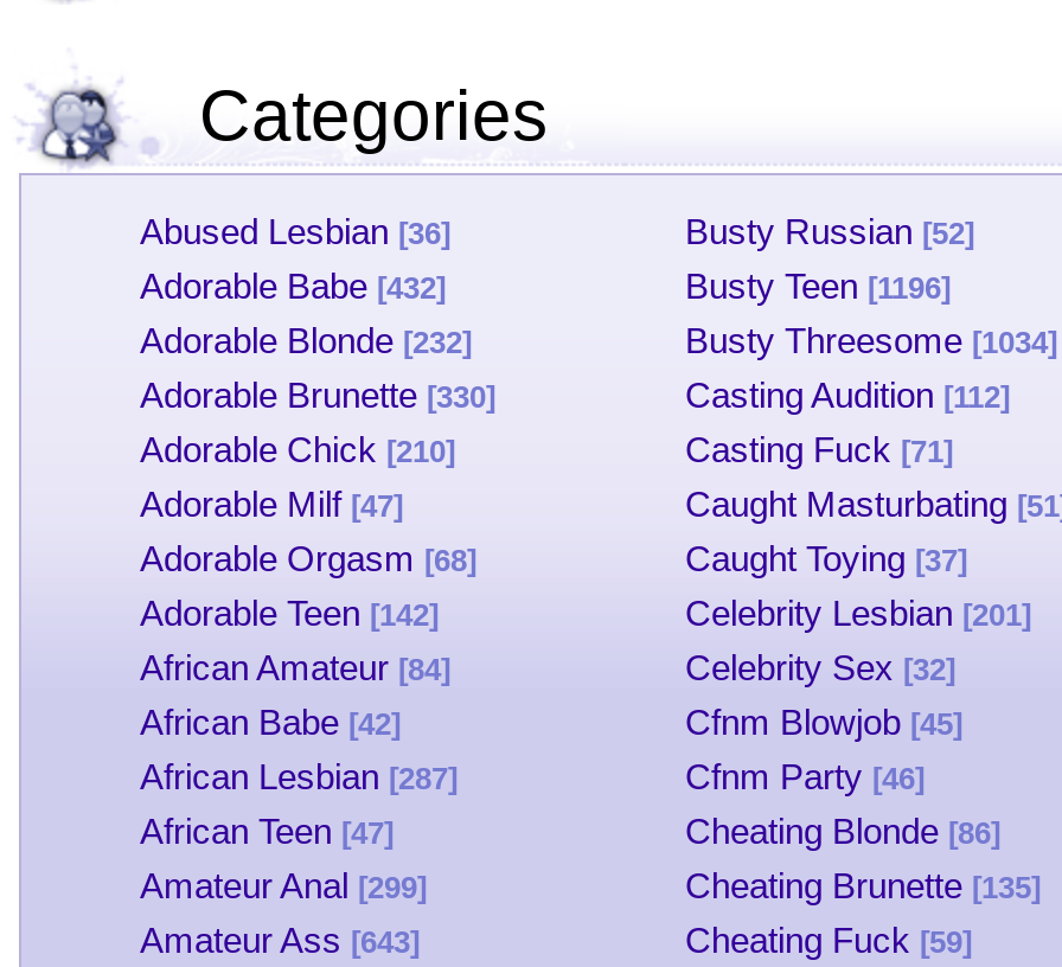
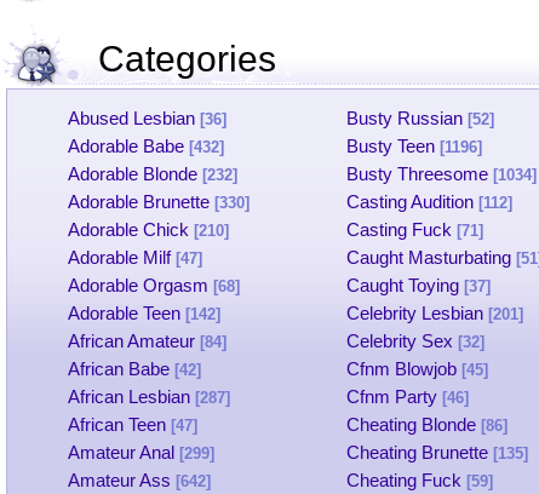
[140,920,420,960] Amateur Ass [643] -> [68,470,211,490] Amateur Ass [642]

